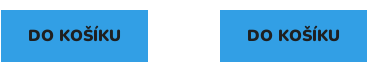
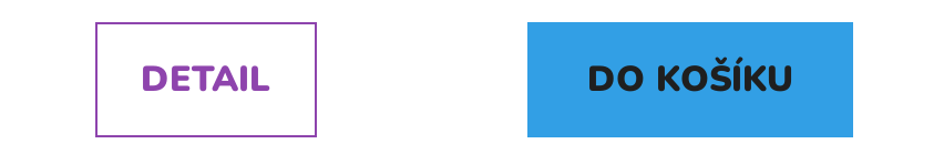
[28,24,121,46] DO KOŠÍKU -> [141,54,269,103] DETAIL

